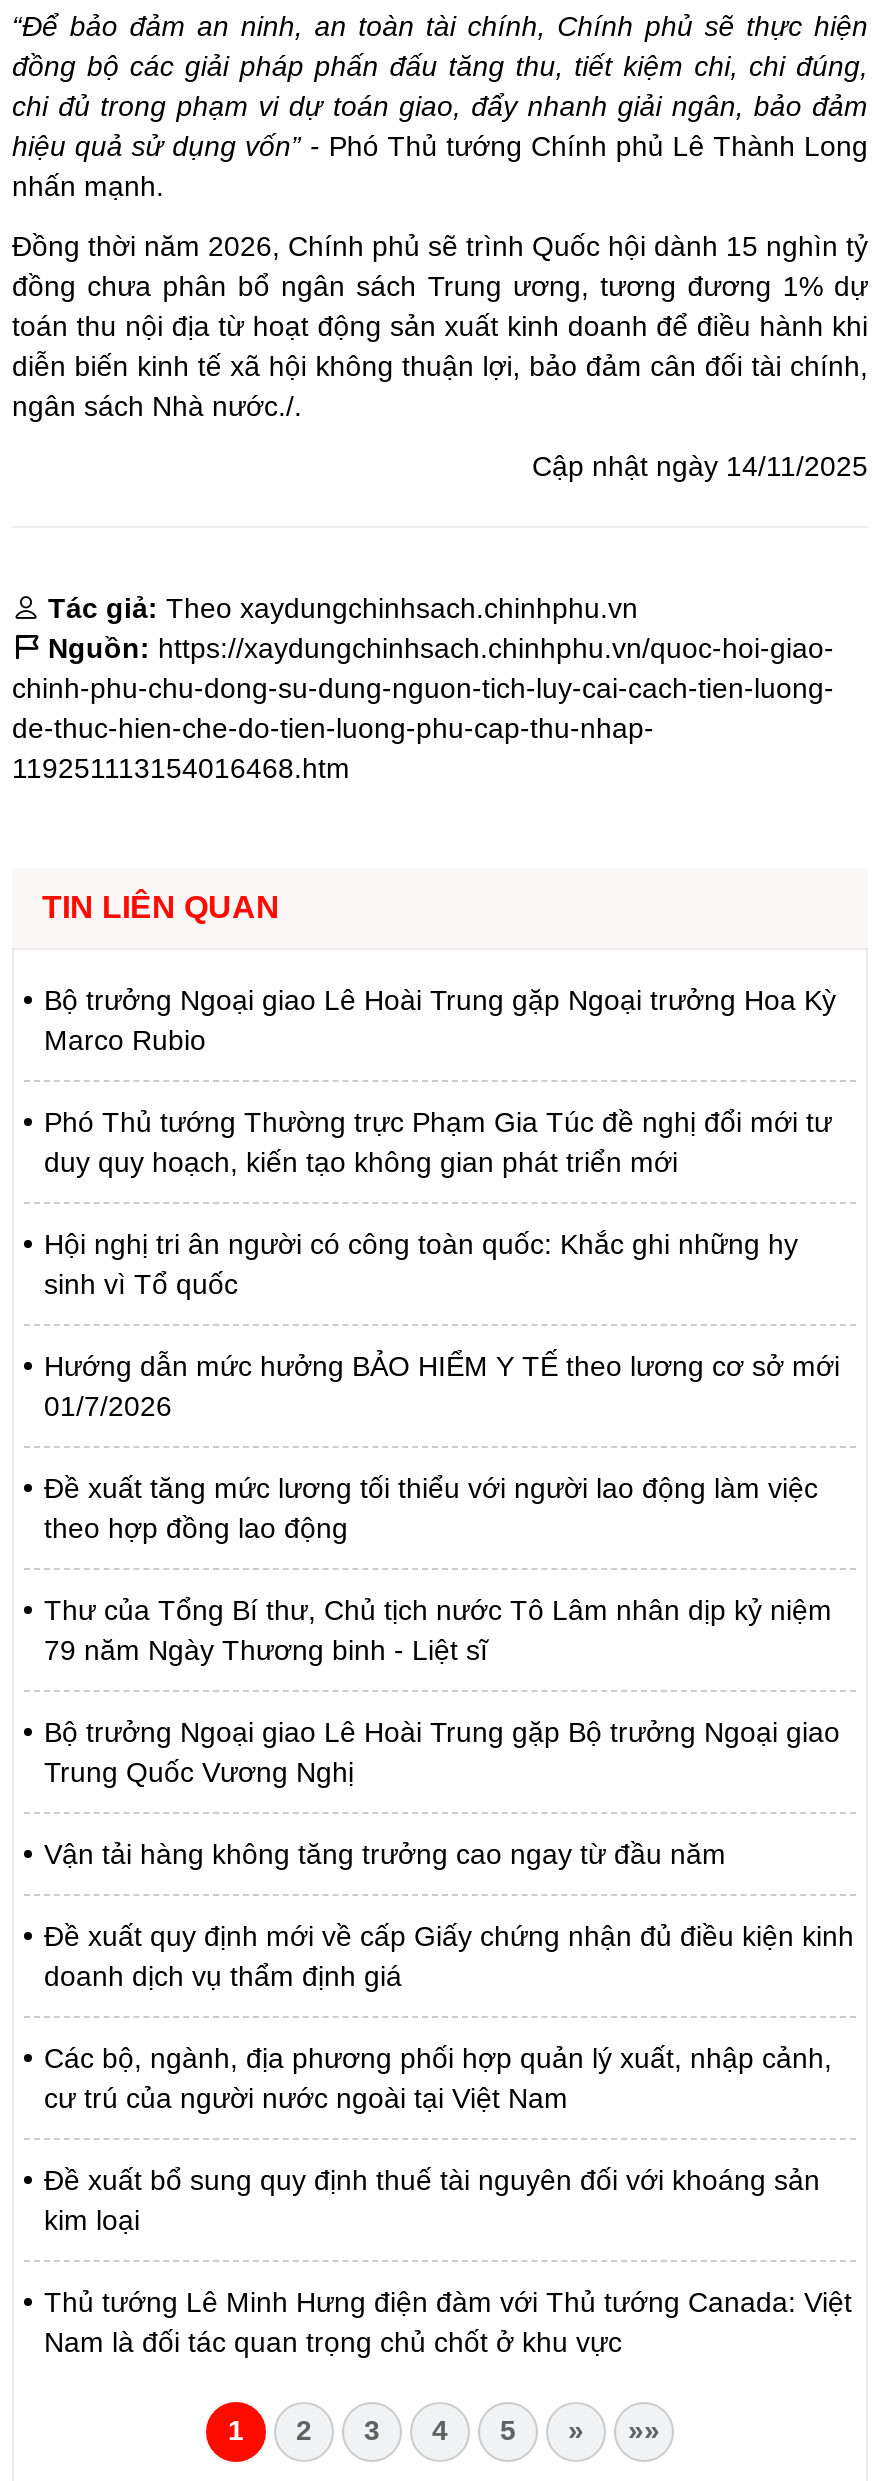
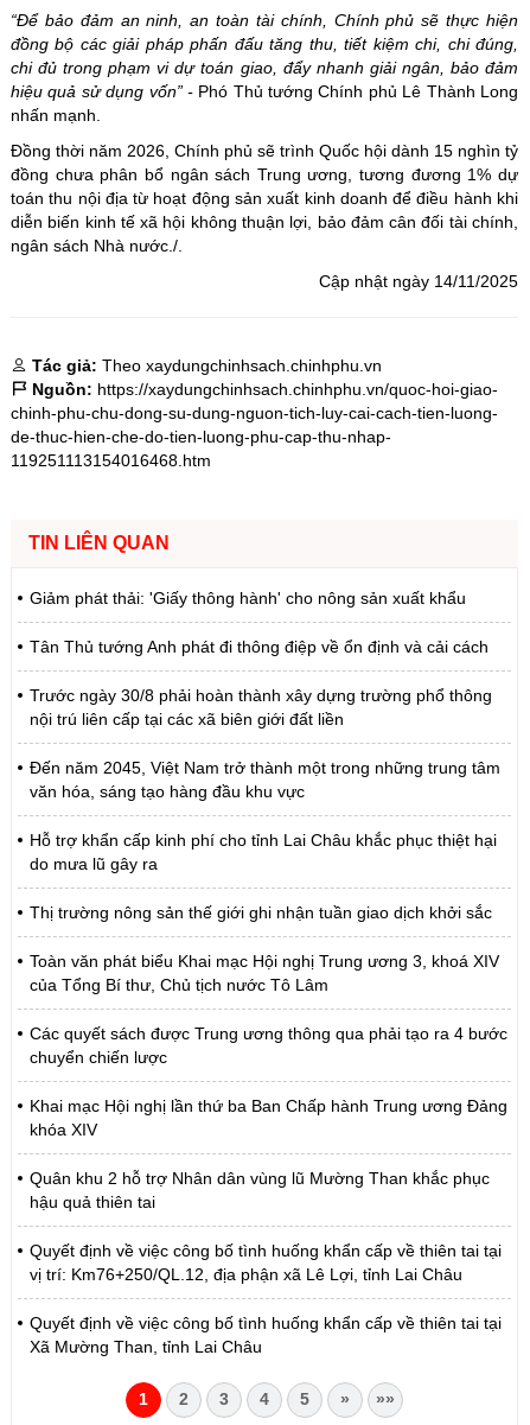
[44,984,836,1056] Bộ trưởng Ngoại giao Lê Hoài Trung gặp Ngoại trưởng Hoa Kỳ | Marco Rubio -> [30,589,466,608] Giảm phát thải: 'Giấy thông hành' cho nông sản xuất khẩu
[44,1106,832,1178] Phó Thủ tướng Thường trực Phạm Gia Túc đề nghị đổi mới tư | duy quy hoạch, kiến tạo không gian phát triển mới -> [30,637,489,656] Tân Thủ tướng Anh phát đi thông điệp về ổn định và cải cách
[44,1228,798,1300] Hội nghị tri ân người có công toàn quốc: Khắc ghi những hy | sinh vì Tổ quốc -> [30,686,492,729] Trước ngày 30/8 phải hoàn thành xây dựng trường phổ thông | nội trú liên cấp tại các xã biên giới đất liền
[44,1350,840,1422] Hướng dẫn mức hưởng BẢO HIỂM Y TẾ theo lương cơ sở mới | 01/7/2026 -> [30,758,500,801] Đến năm 2045, Việt Nam trở thành một trong những trung tâm | văn hóa, sáng tạo hàng đầu khu vực
[44,1472,818,1544] Đề xuất tăng mức lương tối thiểu với người lao động làm việc | theo hợp đồng lao động -> [30,831,497,874] Hỗ trợ khẩn cấp kinh phí cho tỉnh Lai Châu khắc phục thiệt hại | do mưa lũ gây ra
[44,1594,832,1666] Thư của Tổng Bí thư, Chủ tịch nước Tô Lâm nhân dịp kỷ niệm | 79 năm Ngày Thương binh - Liệt sĩ -> [30,903,492,922] Thị trường nông sản thế giới ghi nhận tuần giao dịch khởi sắc
[44,1716,840,1788] Bộ trưởng Ngoại giao Lê Hoài Trung gặp Bộ trưởng Ngoại giao | Trung Quốc Vương Nghị -> [30,952,499,995] Toàn văn phát biểu Khai mạc Hội nghị Trung ương 3, khoá XIV | của Tổng Bí thư, Chủ tịch nước Tô Lâm
[44,1838,726,1870] Vận tải hàng không tăng trưởng cao ngay từ đầu năm -> [30,1024,507,1067] Các quyết sách được Trung ương thông qua phải tạo ra 4 bước | chuyển chiến lược
[44,1920,854,1992] Đề xuất quy định mới về cấp Giấy chứng nhận đủ điều kiện kinh | doanh dịch vụ thẩm định giá -> [30,1097,507,1139] Khai mạc Hội nghị lần thứ ba Ban Chấp hành Trung ương Đảng | khóa XIV
[44,2042,832,2114] Các bộ, ngành, địa phương phối hợp quản lý xuất, nhập cảnh, | cư trú của người nước ngoài tại Việt Nam -> [30,1169,490,1212] Quân khu 2 hỗ trợ Nhân dân vùng lũ Mường Than khắc phục | hậu quả thiên tai
[44,2164,820,2236] Đề xuất bổ sung quy định thuế tài nguyên đối với khoáng sản | kim loại -> [30,1241,502,1284] Quyết định về việc công bố tình huống khẩn cấp về thiên tai tại | vị trí: Km76+250/QL.12, địa phận xã Lê Lợi, tỉnh Lai Châu
[44,2286,852,2358] Thủ tướng Lê Minh Hưng điện đàm với Thủ tướng Canada: Việt | Nam là đối tác quan trọng chủ chốt ở khu vực -> [30,1314,502,1356] Quyết định về việc công bố tình huống khẩn cấp về thiên tai tại | Xã Mường Than, tỉnh Lai Châu

